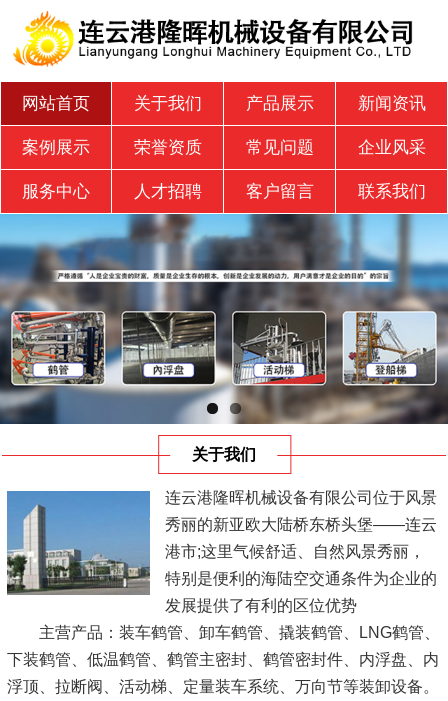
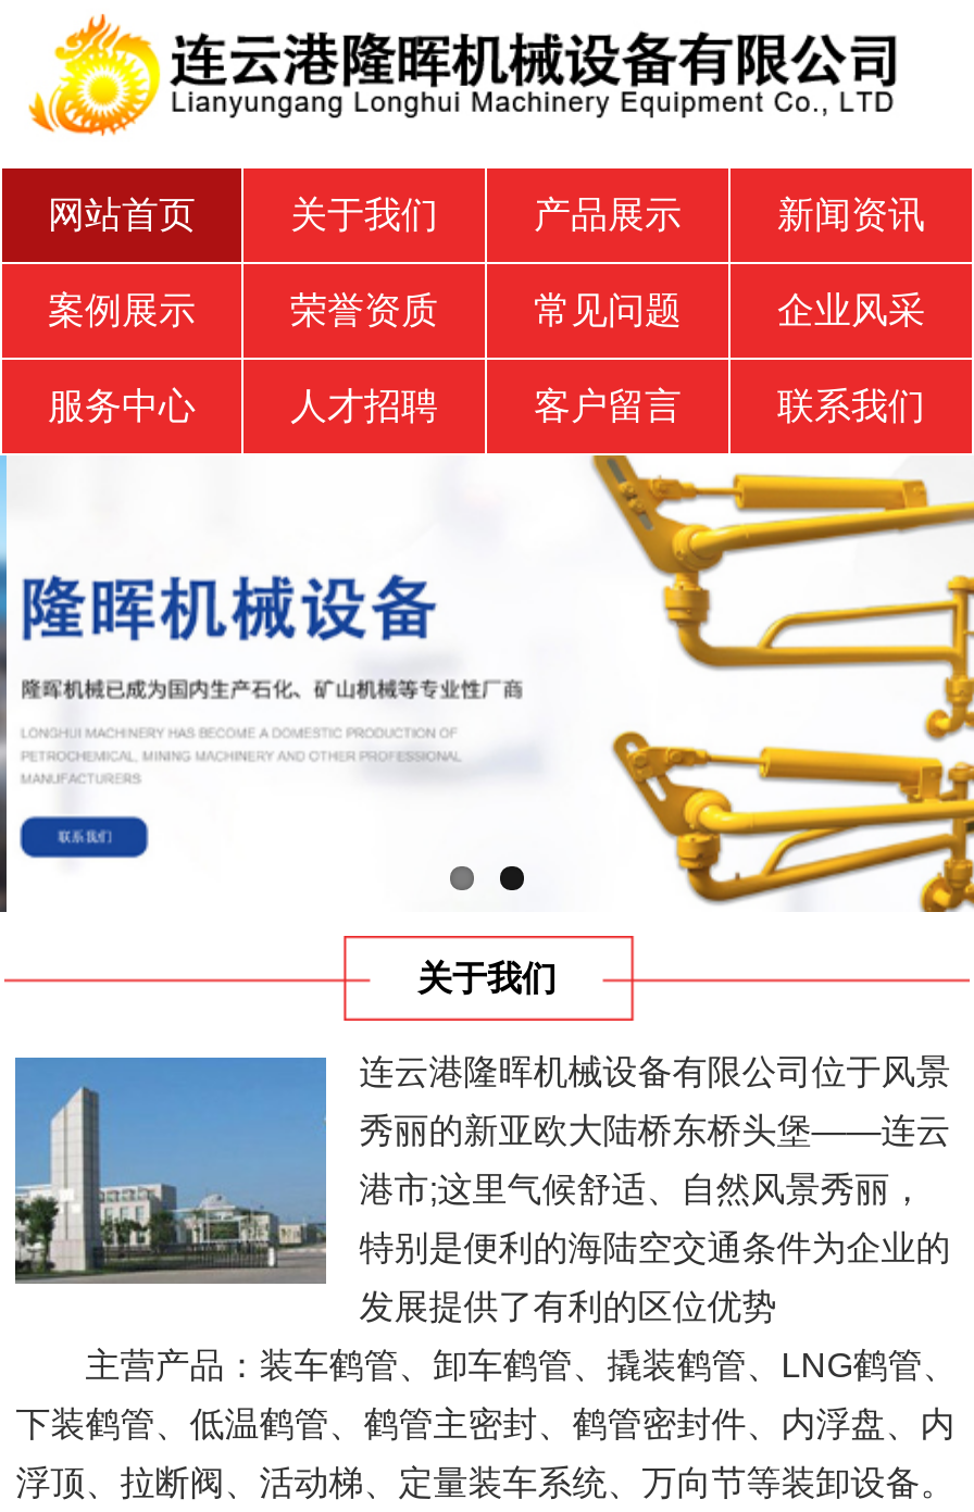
[3,213,445,425] [image] -> [7,453,967,914] [image]

